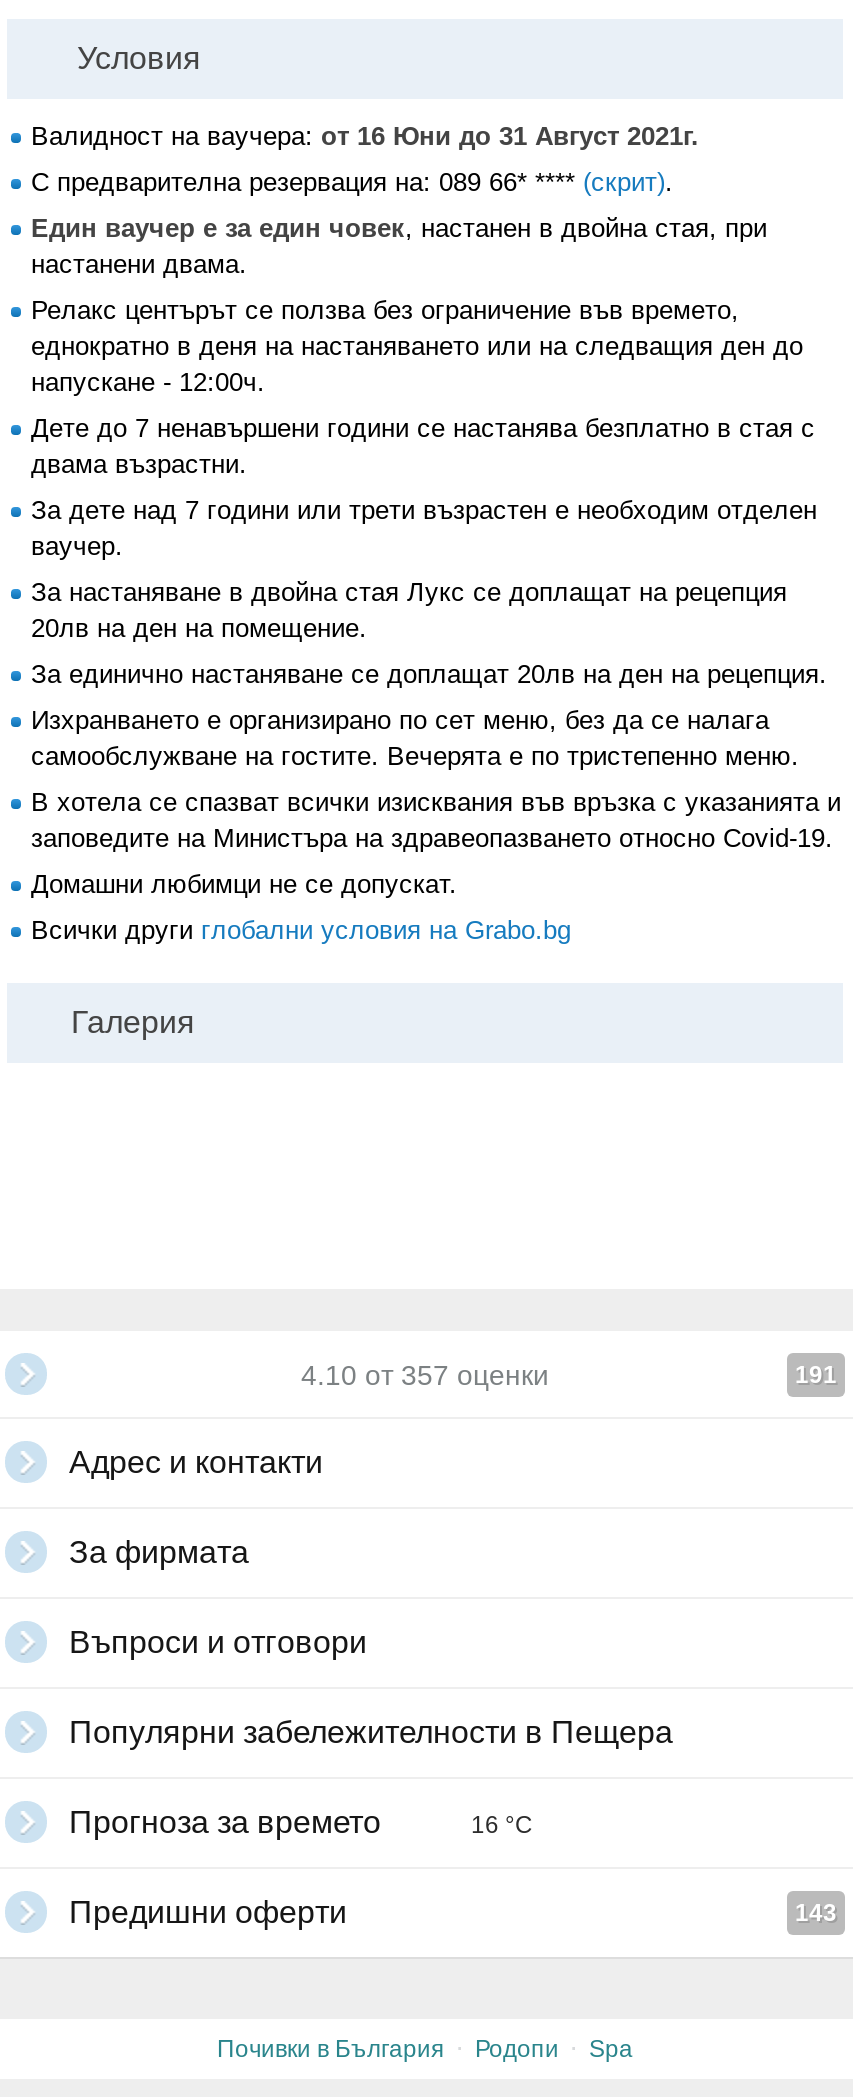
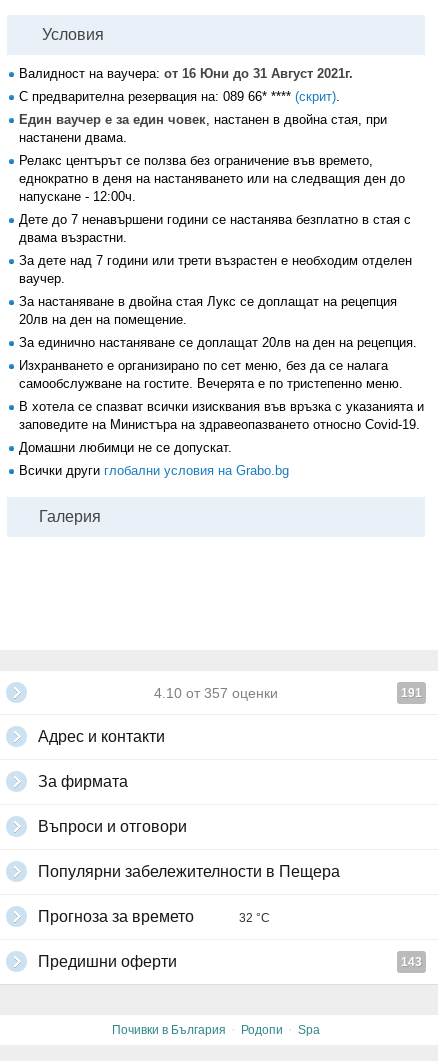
[471,1811,533,1839] 16 °C -> [239,911,270,925] 32 °C

